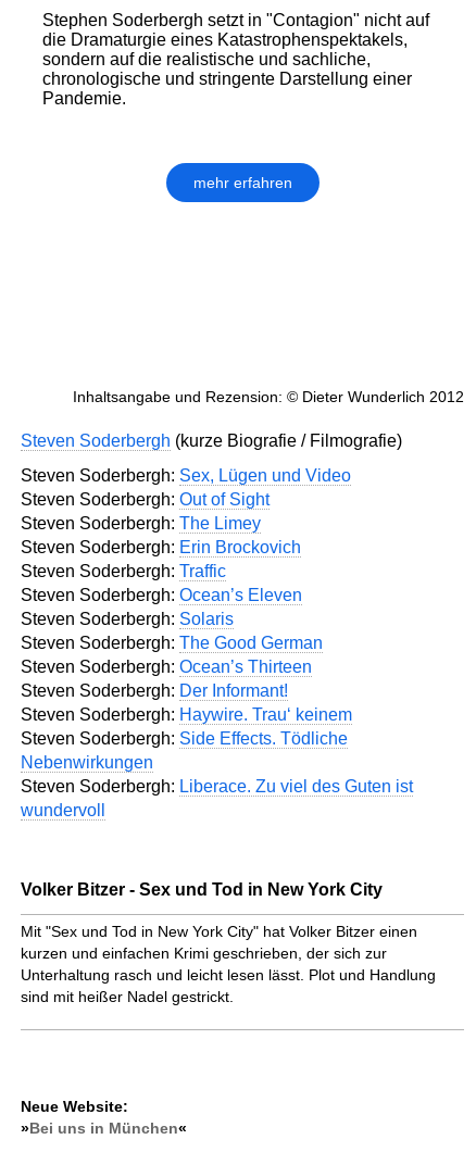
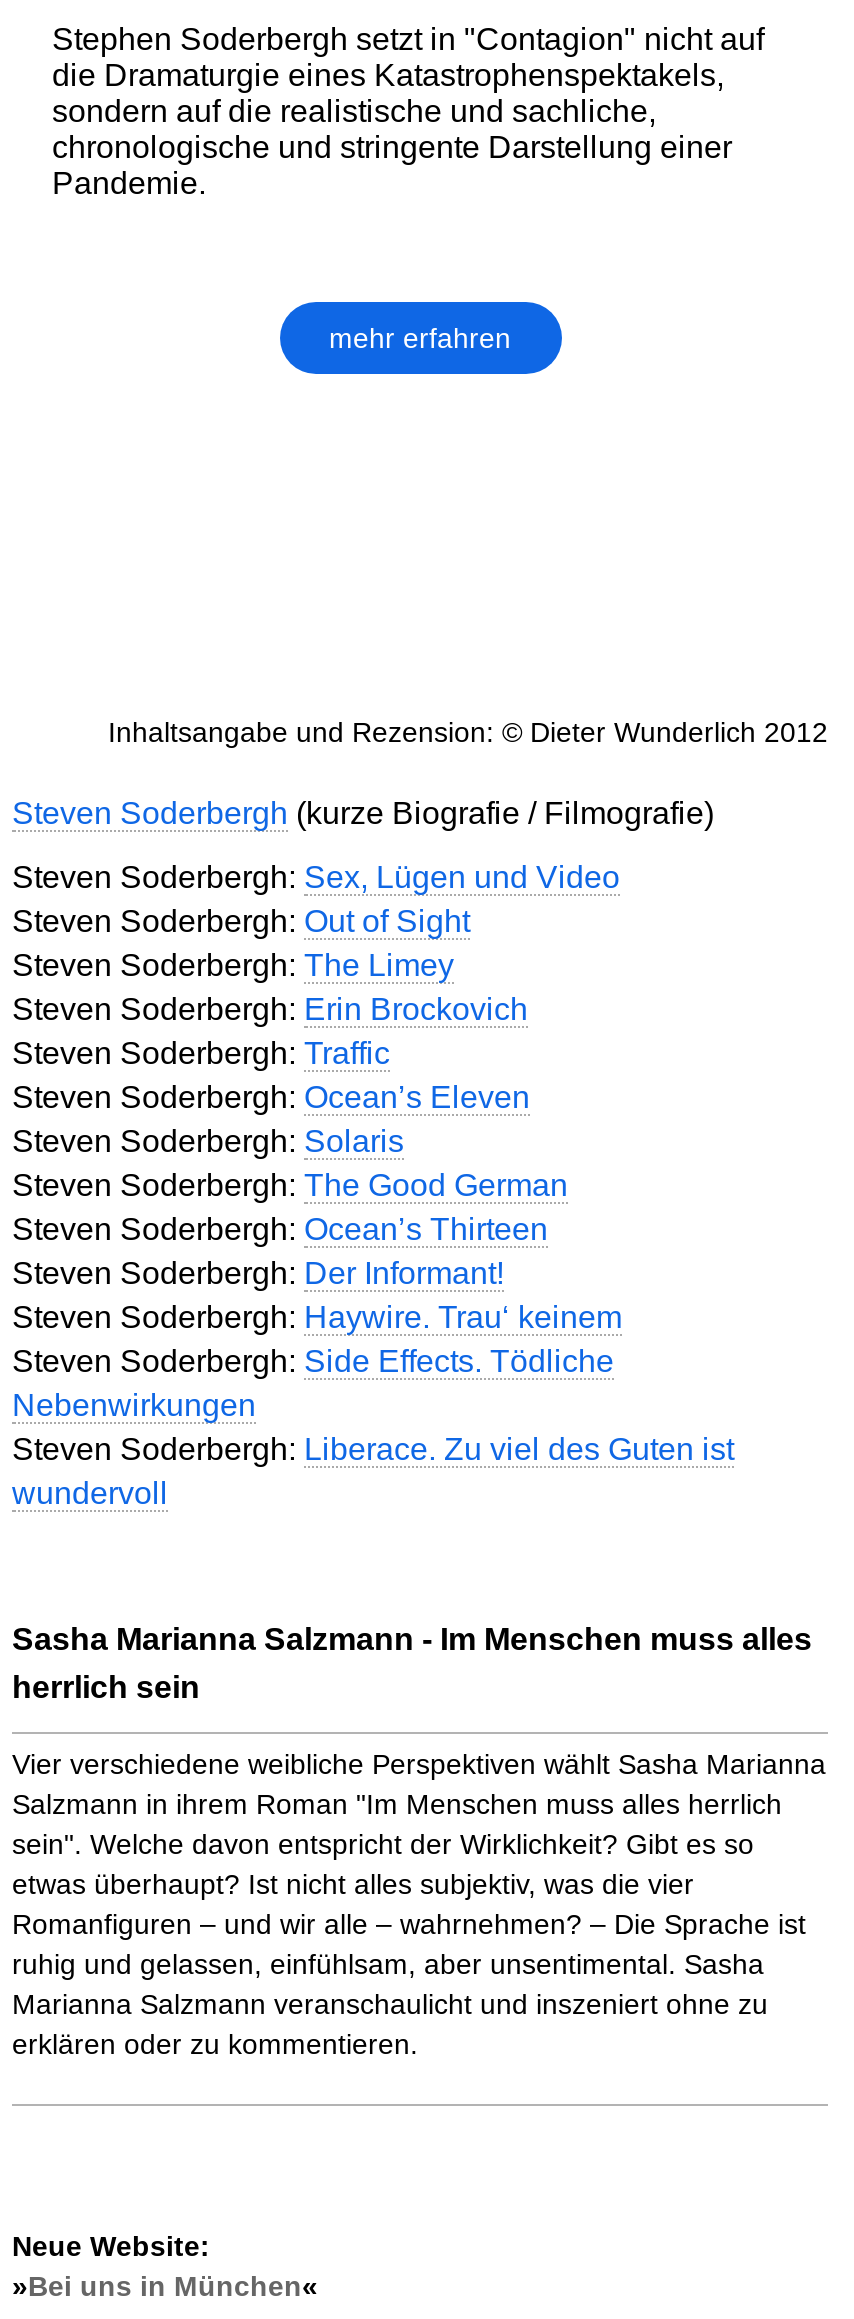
[21,881,383,899] Volker Bitzer - Sex und Tod in New York City -> [12,1623,812,1705] Sasha Marianna Salzmann - Im Menschen muss alles | herrlich sein
[21,923,436,1006] Mit "Sex und Tod in New York City" hat Volker Bitzer einen | kurzen und einfachen Krimi geschrieben, der sich zur | Unterhaltung rasch und leicht lesen lässt. Plot und Handlung | sind mit heißer Nadel gestrickt. -> [12,1749,826,2061] Vier verschiedene weibliche Perspektiven wählt Sasha Marianna | Salzmann in ihrem Roman "Im Menschen muss alles herrlich | sein". Welche davon entspricht der Wirklichkeit? Gibt es so | etwas überhaupt? Ist nicht alles subjektiv, was die vier | Romanfiguren – und wir alle – wahrnehmen? – Die Sprache ist | ruhig und gelassen, einfühlsam, aber unsentimental. Sasha | Marianna Salzmann veranschaulicht und inszeniert ohne zu | erklären oder zu kommentieren.

